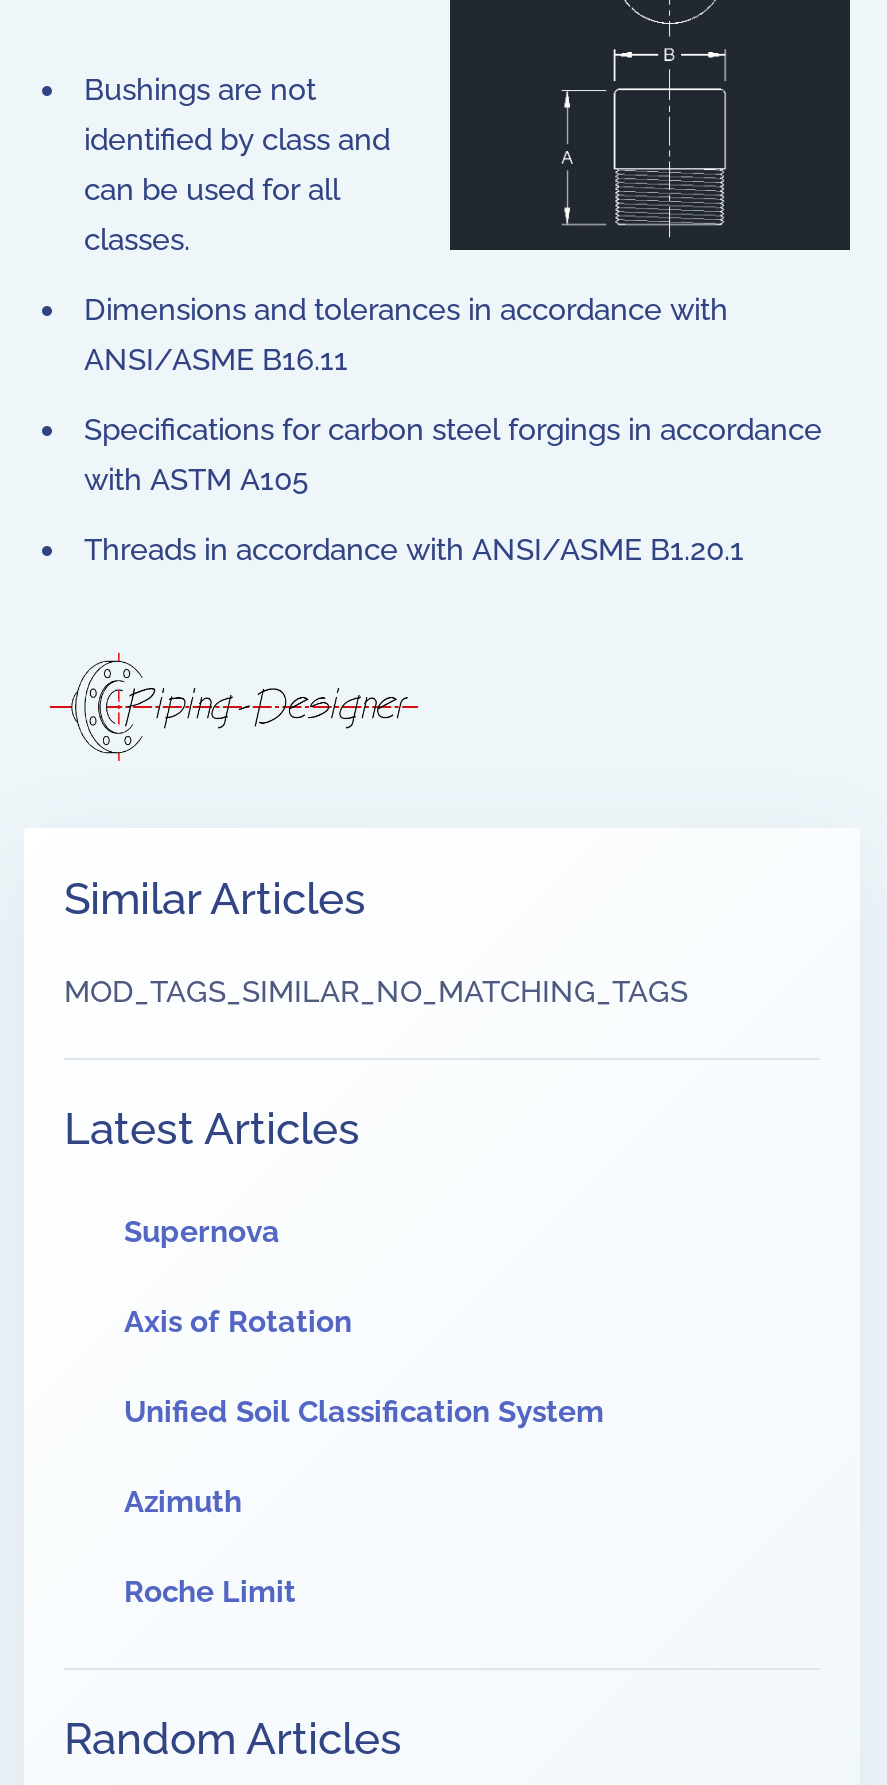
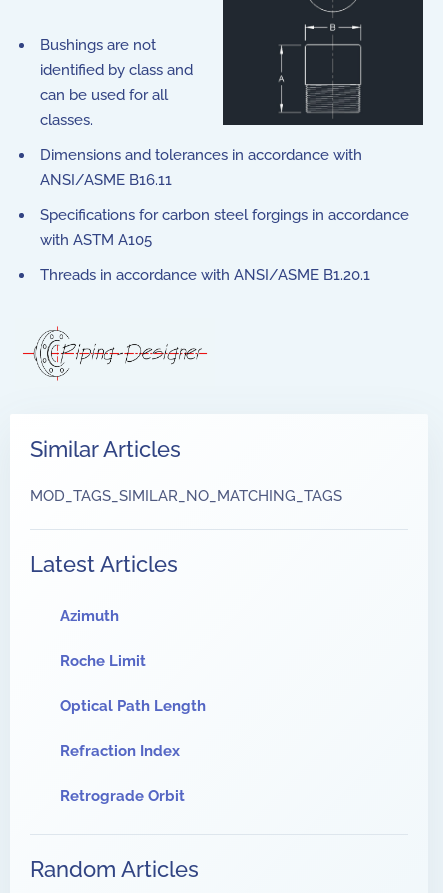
[124,1215,604,1431] Supernova | Axis of Rotation | Unified Soil Classification System -> none
moved [124,1485,296,1611] -> [60,607,146,670]: Azimuth | Roche Limit
none -> [60,697,206,805] Optical Path Length | Refraction Index | Retrograde Orbit

